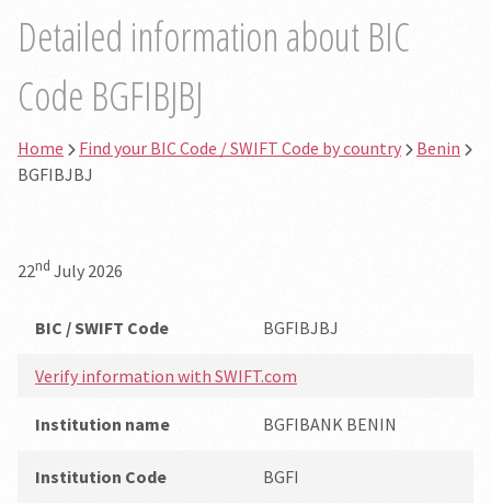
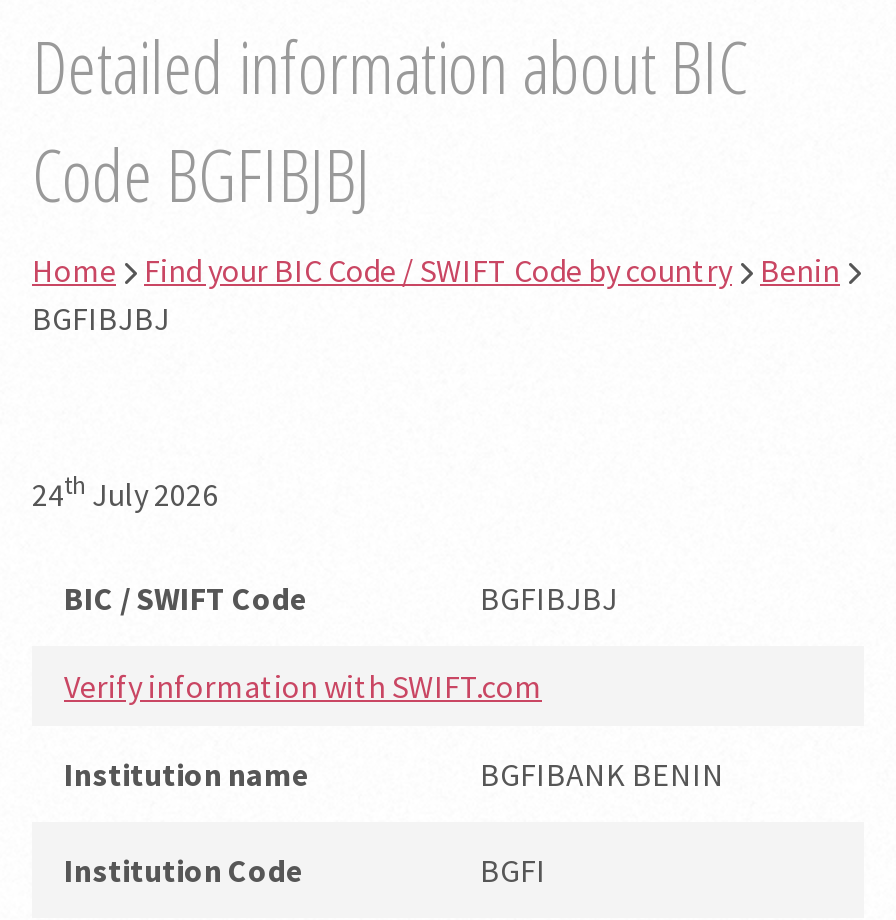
[18,256,123,282] 22nd July 2026 -> [32,467,218,514] 24th July 2026

